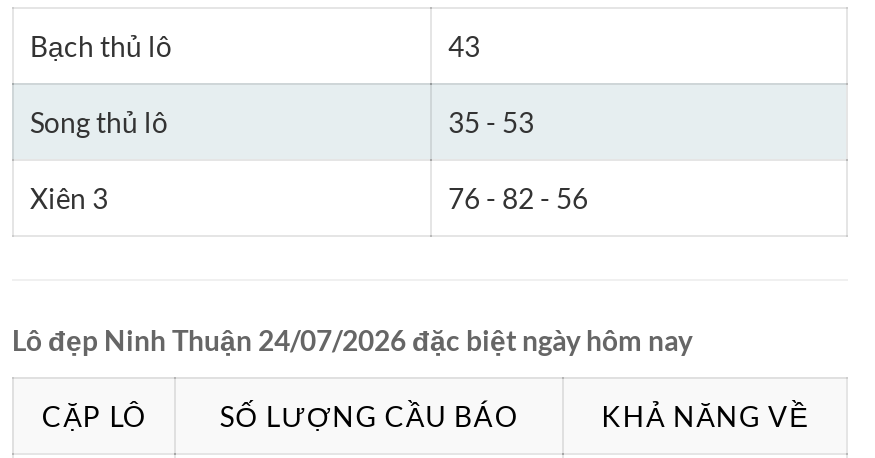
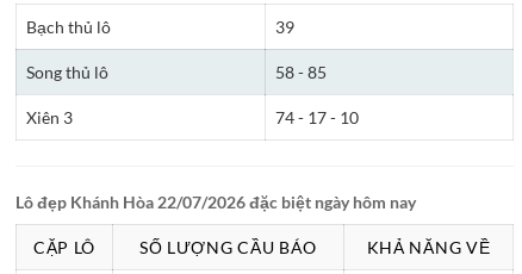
[448,30,480,64] 43 -> [275,17,294,37] 39
[448,106,534,140] 35 - 53 -> [275,62,327,83] 58 - 85
[448,182,588,216] 76 - 82 - 56 -> [275,108,359,128] 74 - 17 - 10
[12,322,692,356] Lô đẹp Ninh Thuận 24/07/2026 đặc biệt ngày hôm nay -> [15,191,416,212] Lô đẹp Khánh Hòa 22/07/2026 đặc biệt ngày hôm nay

